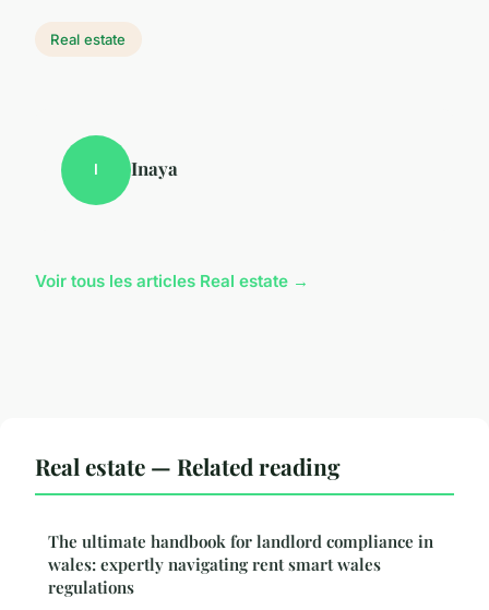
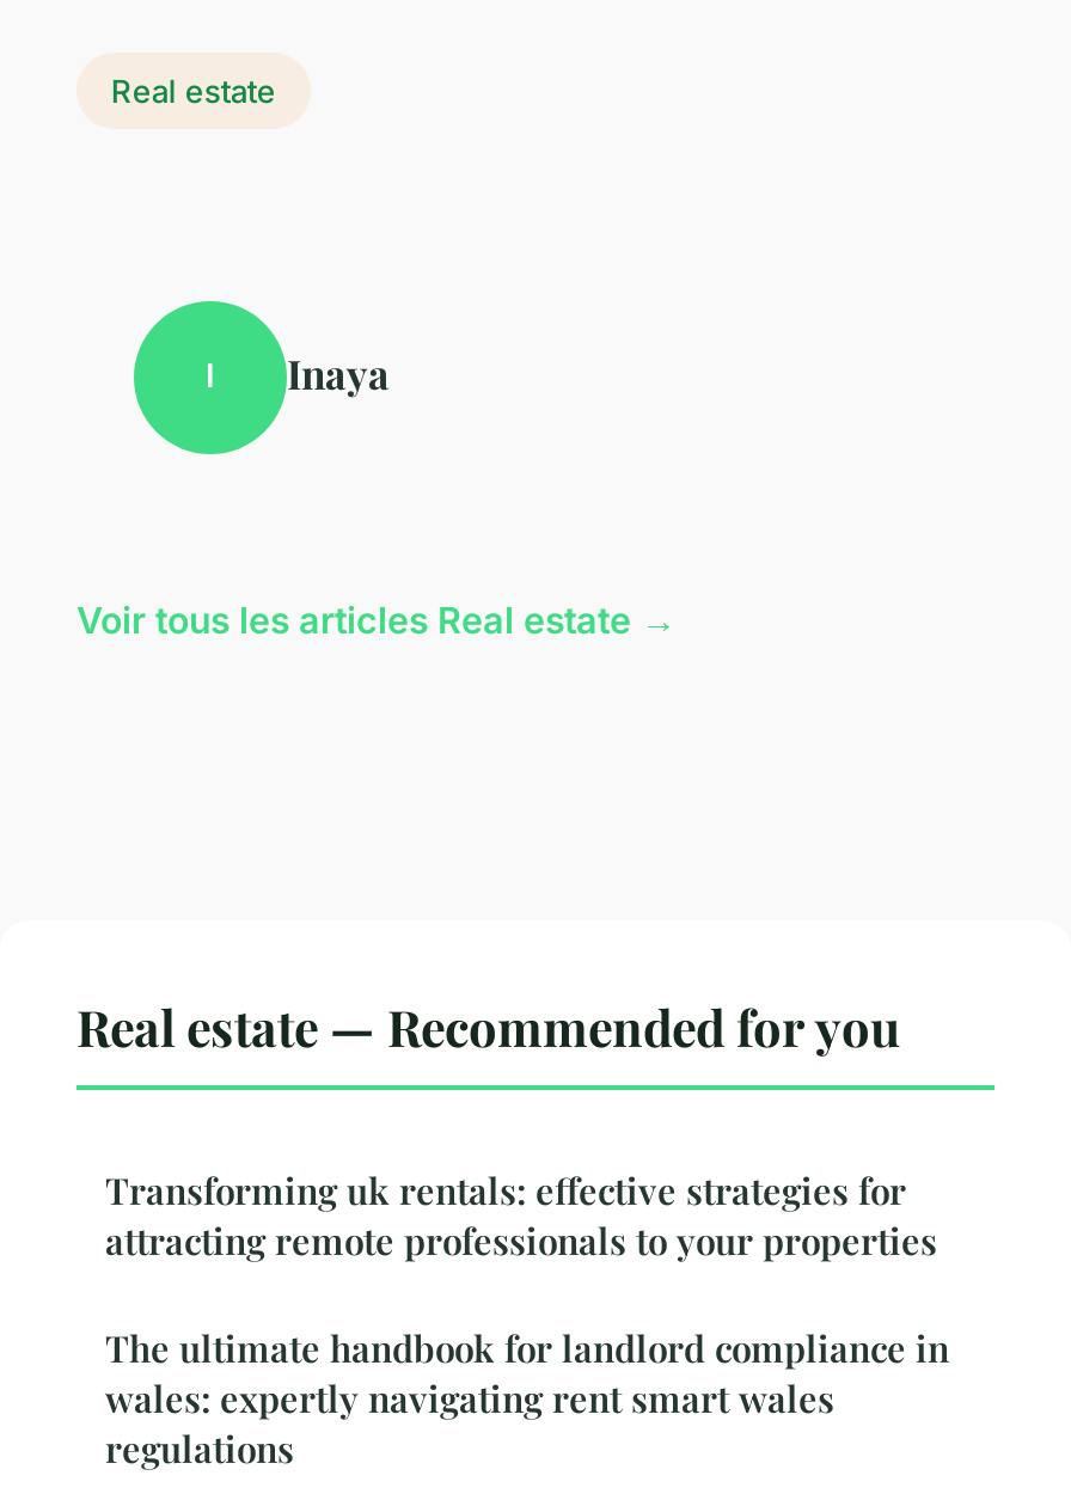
[35,450,341,481] Real estate — Related reading -> [76,991,937,1264] Real estate — Recommended for you | Transforming uk rentals: effective strategies for | attracting remote professionals to your properties

